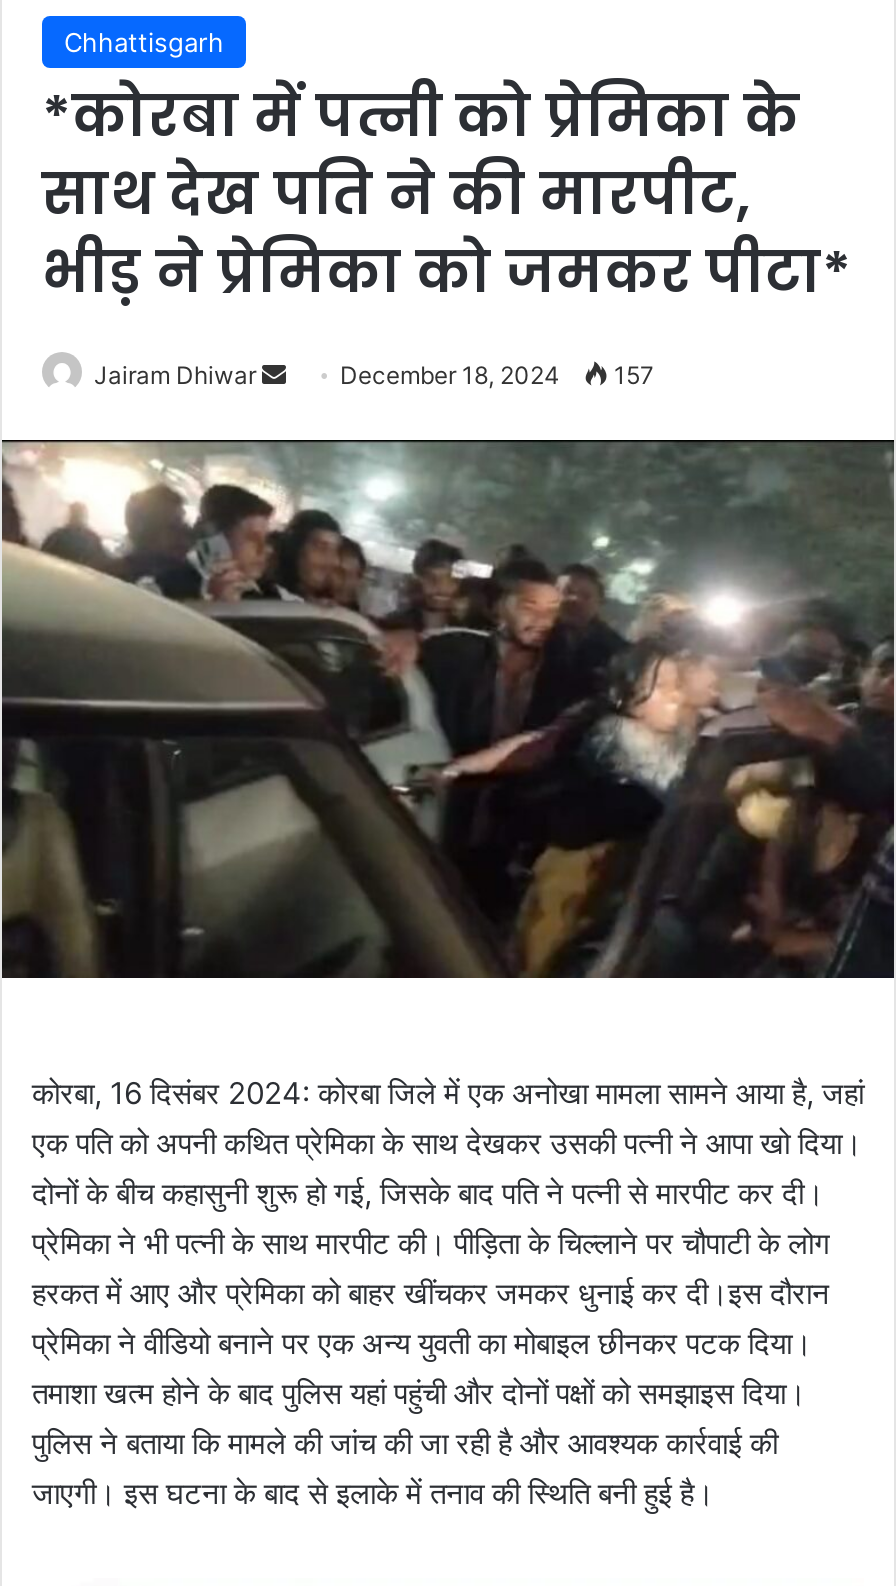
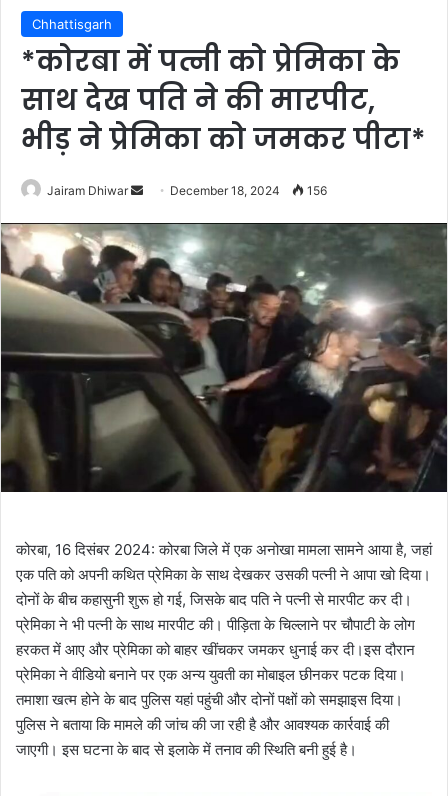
[608,360,654,390] 157 -> [304,183,327,198] 156

